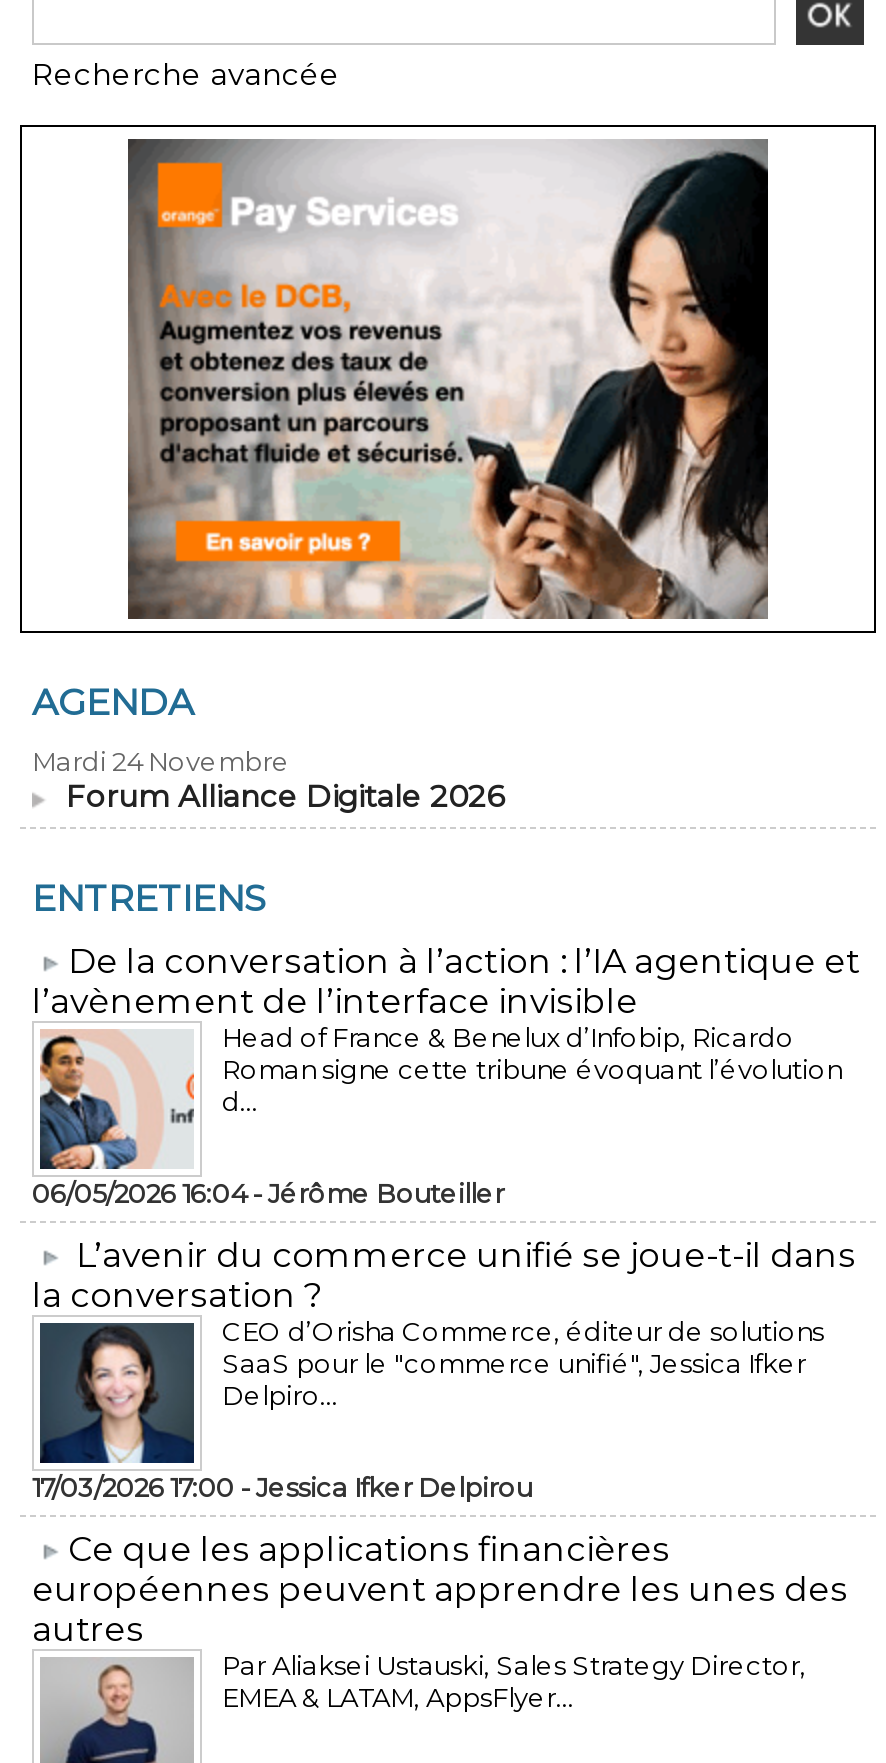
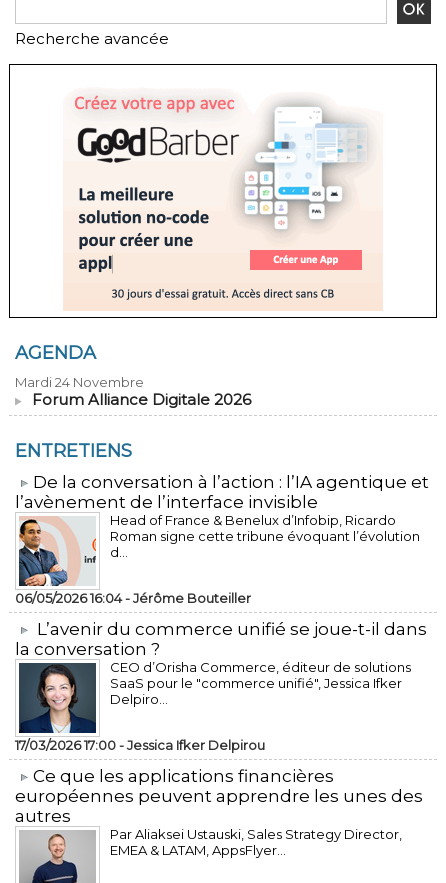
[126,137,770,621] [image] -> [63,71,383,311] [image]

